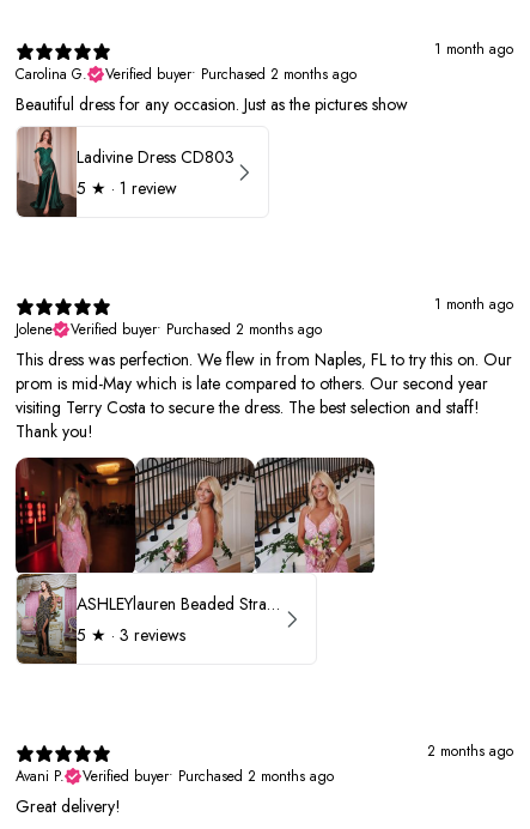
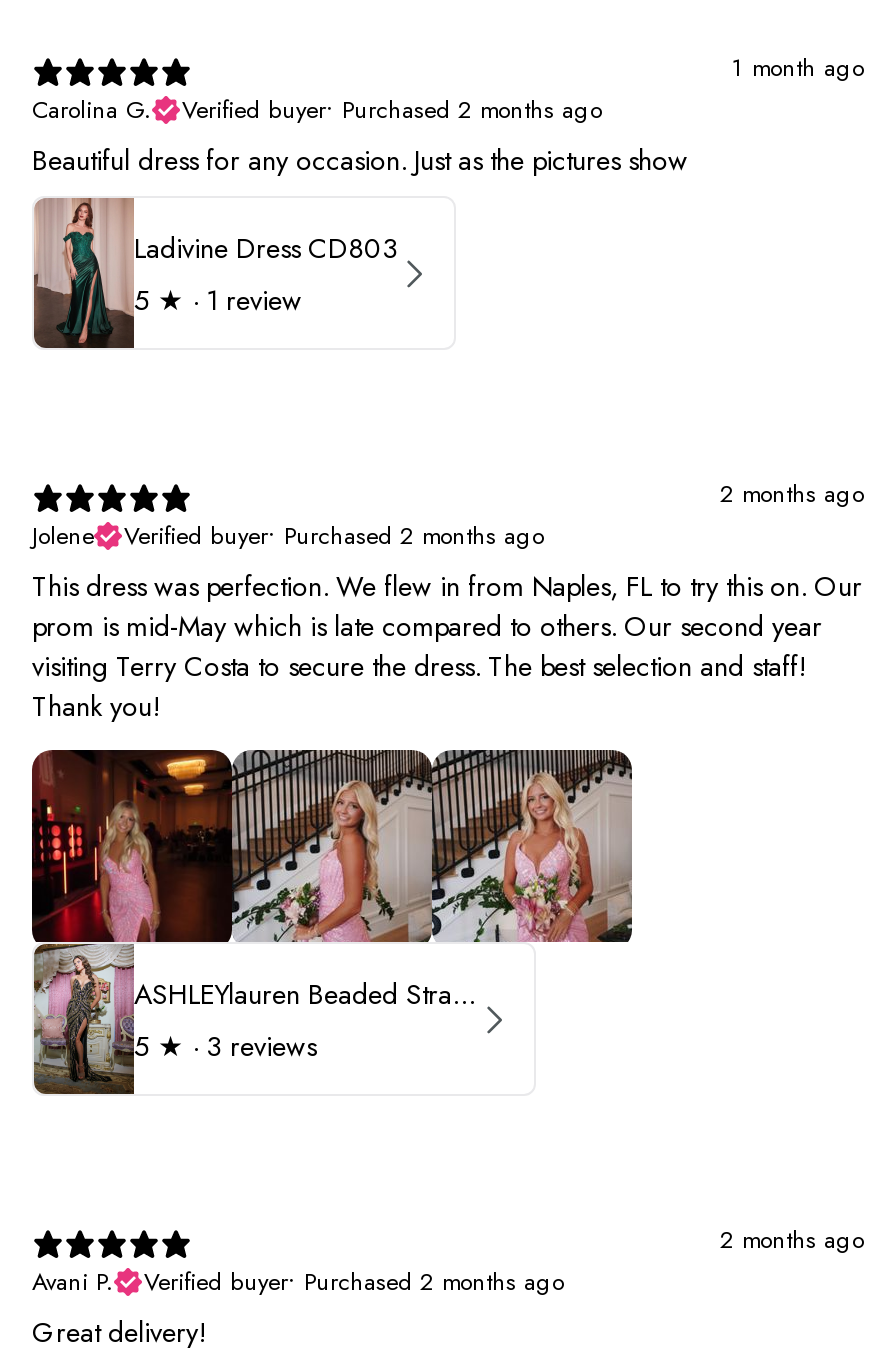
[434,294,513,315] 1 month ago -> [720,477,864,513] 2 months ago

